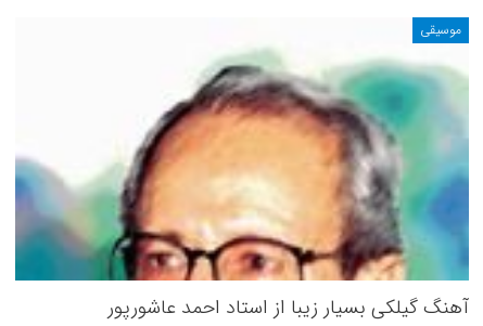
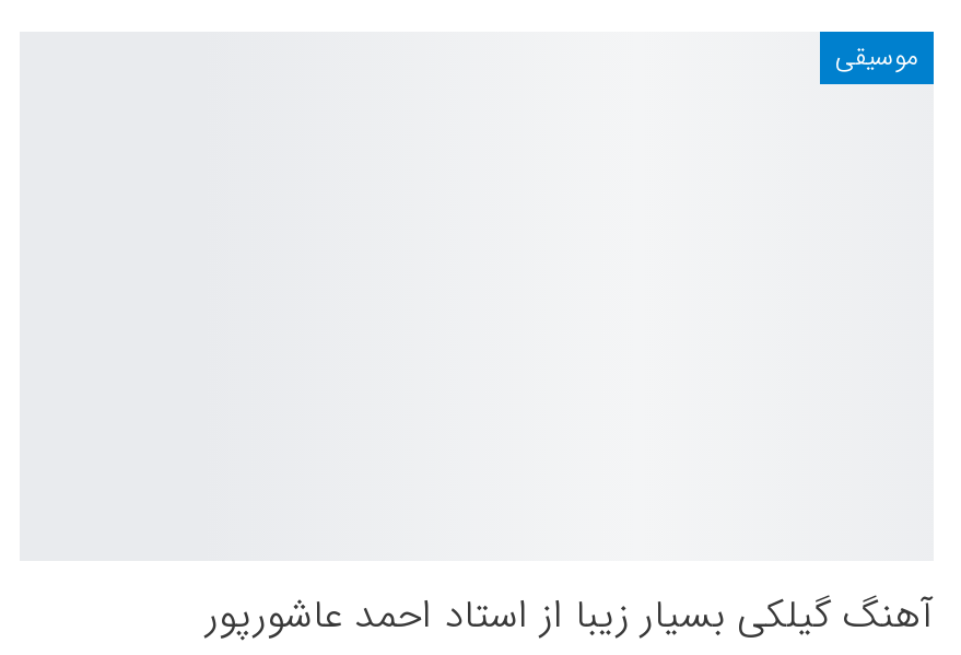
[14,50,470,282] [image] -> none

